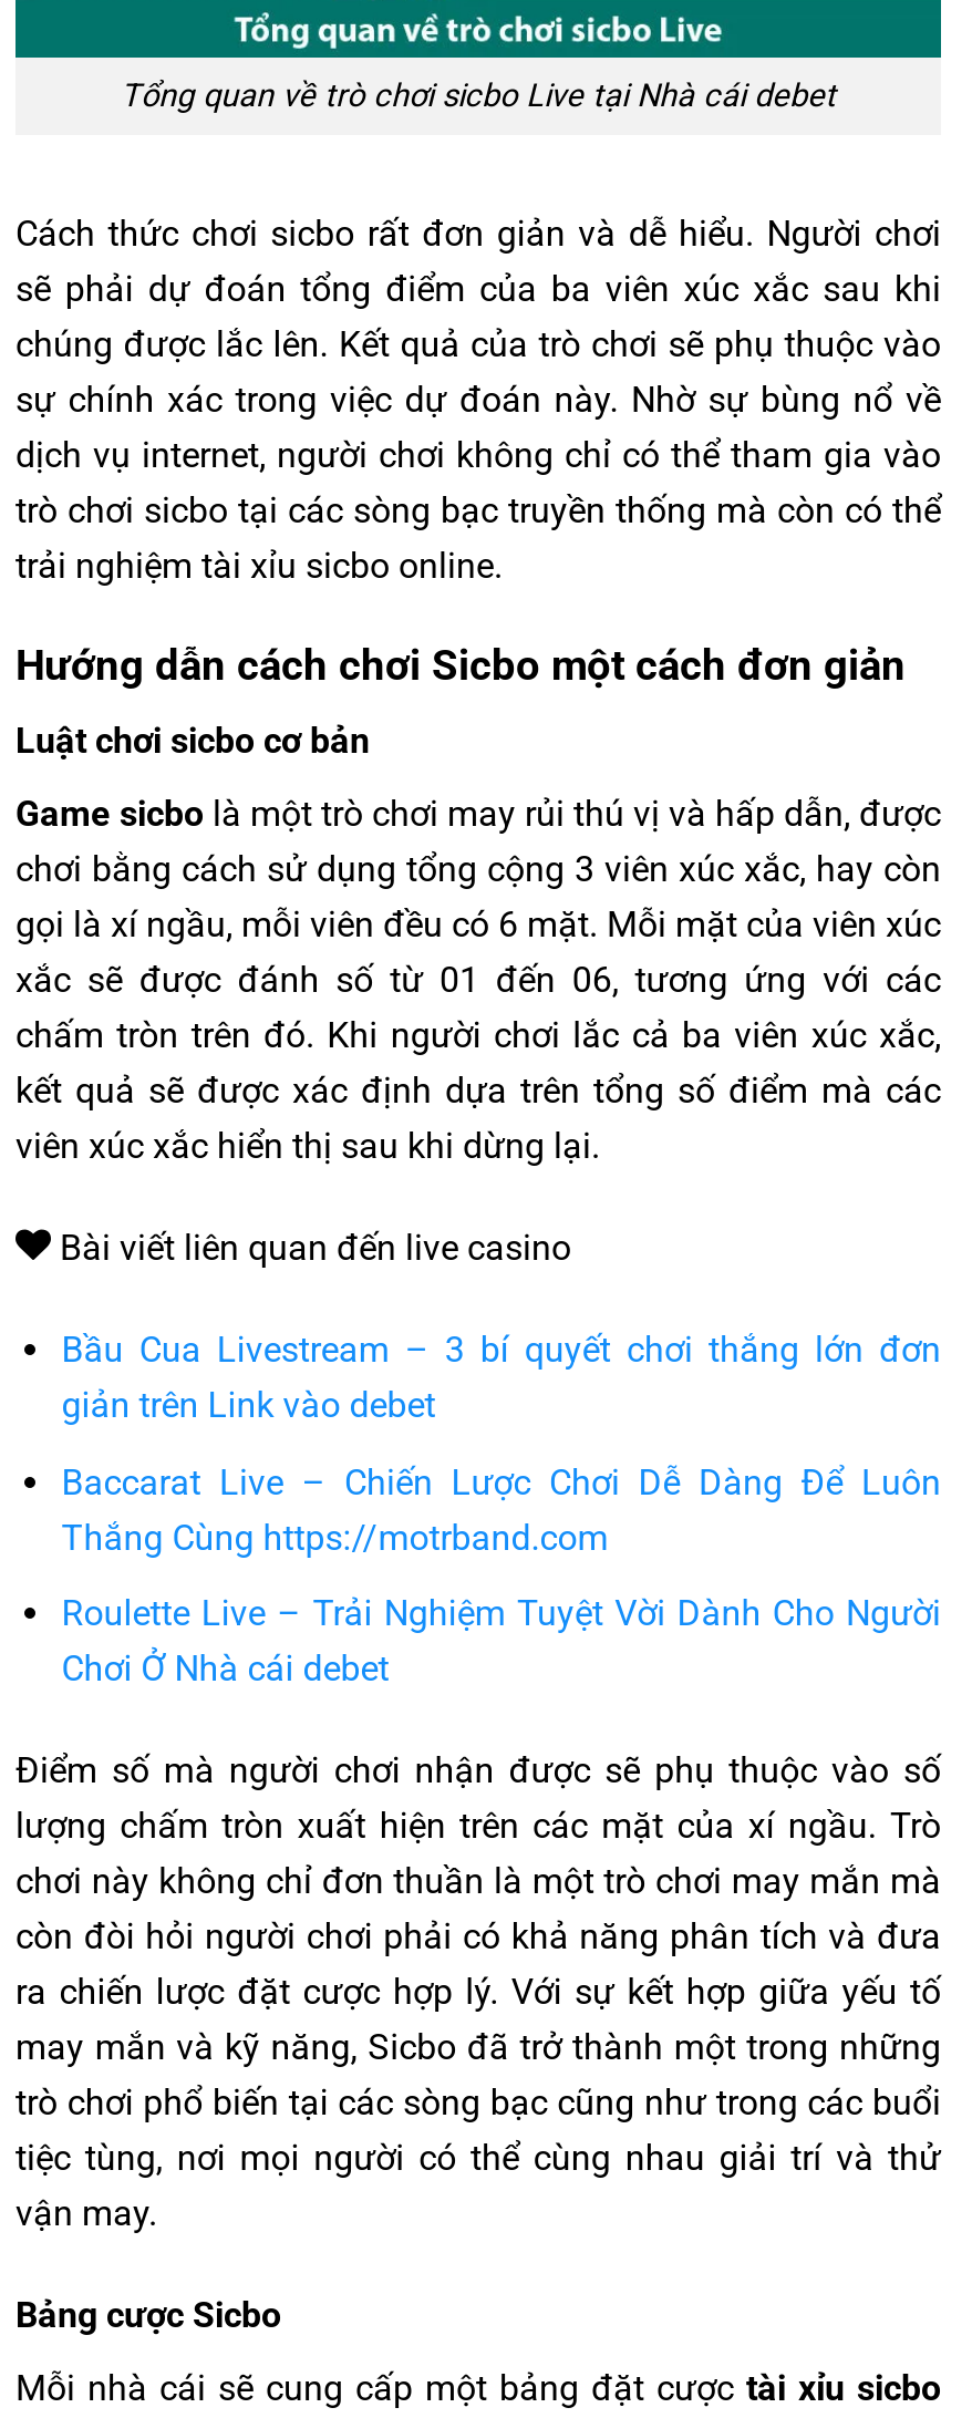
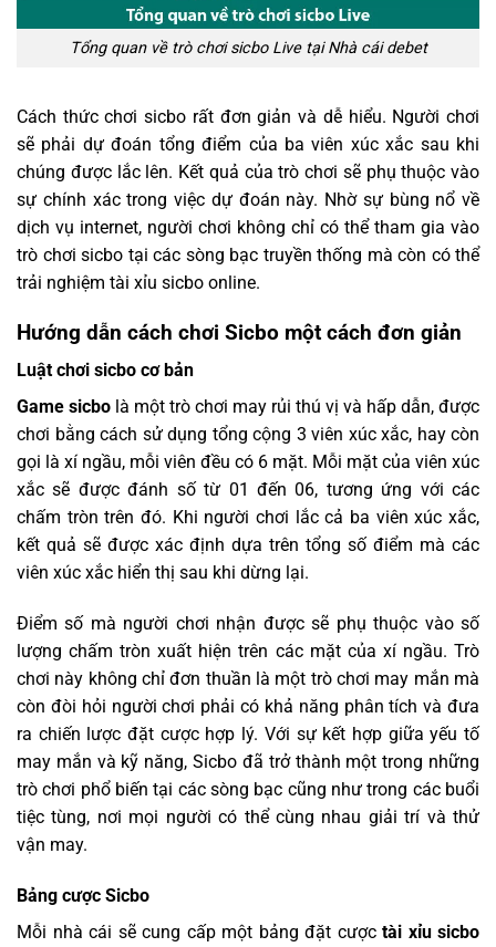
[51,1227,941,1690] Bài viết liên quan đến live casino | Bầu Cua Livestream – 3 bí quyết chơi thắng lớn đơn | giản trên Link vào debet | Baccarat Live – Chiến Lược Chơi Dễ Dàng Để Luôn | Thắng Cùng https://motrband.com | Roulette Live – Trải Nghiệm Tuyệt Vời Dành Cho Người | Chơi Ở Nhà cái debet -> none

